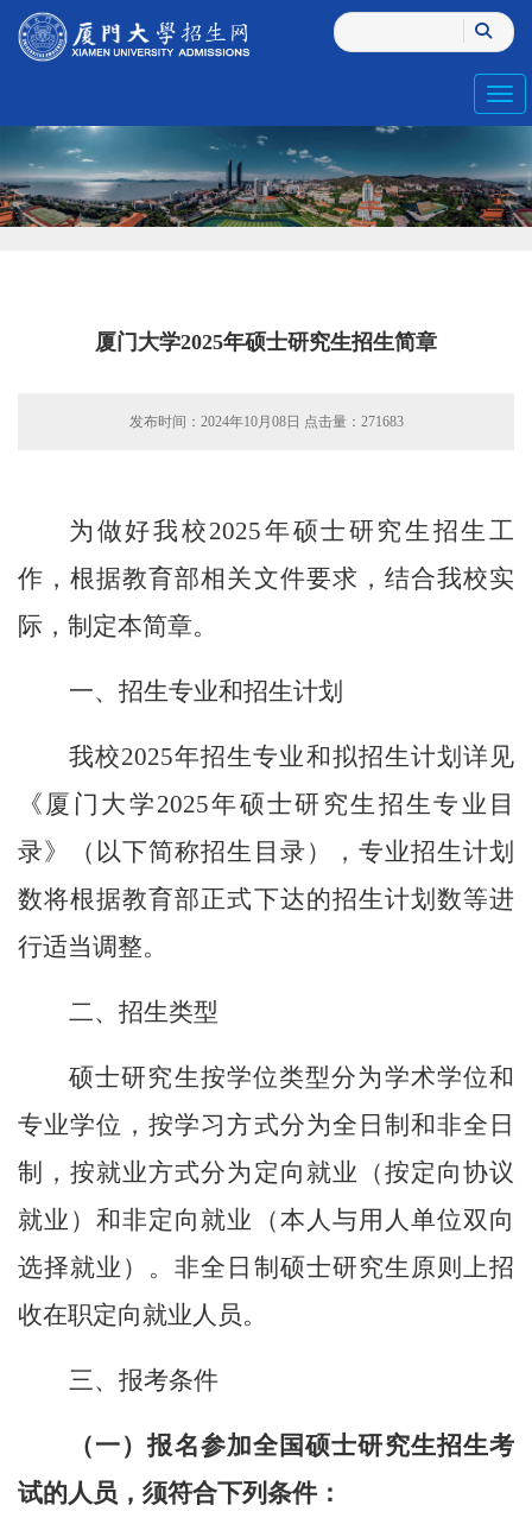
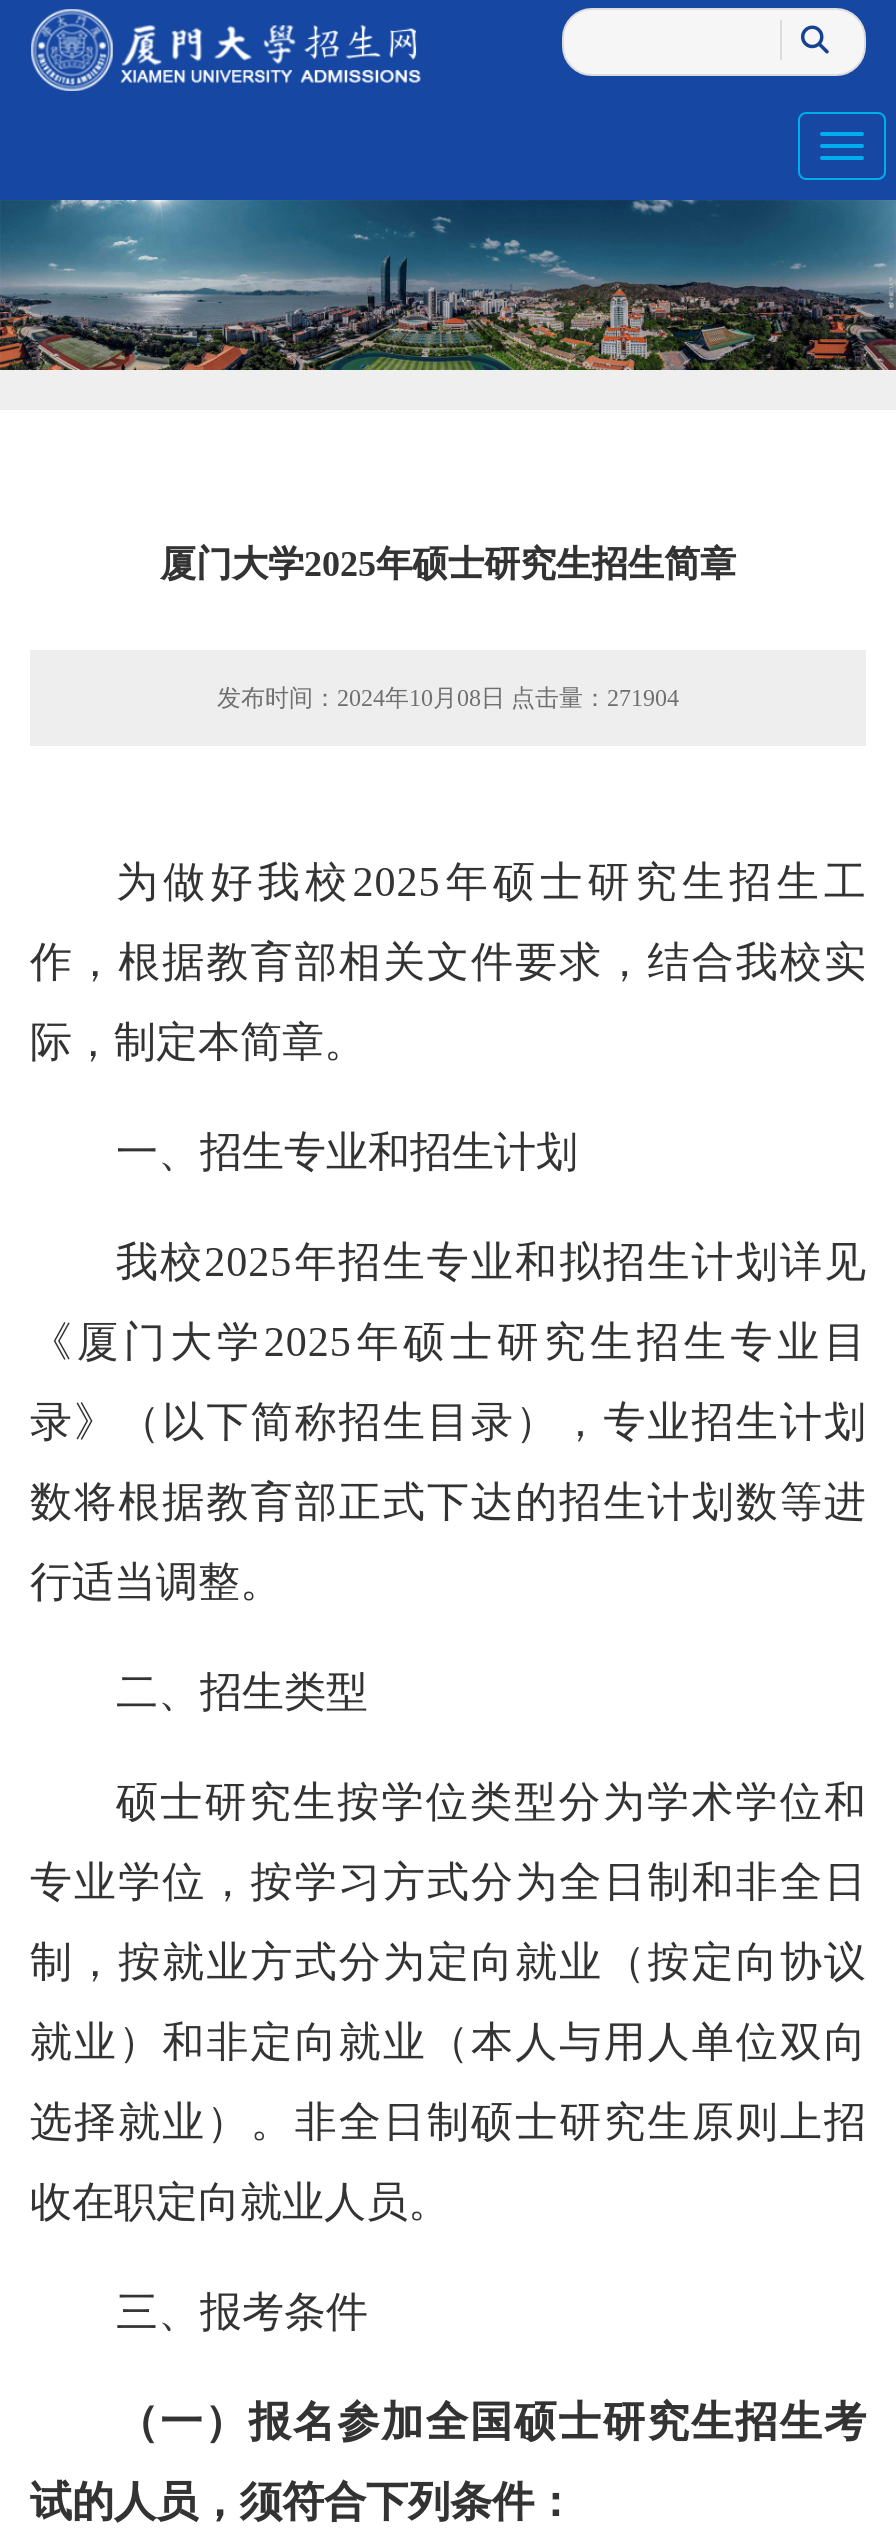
[129,413,403,430] 发布时间：2024年10月08日 点击量：271683 -> [217,684,679,712] 发布时间：2024年10月08日 点击量：271904

